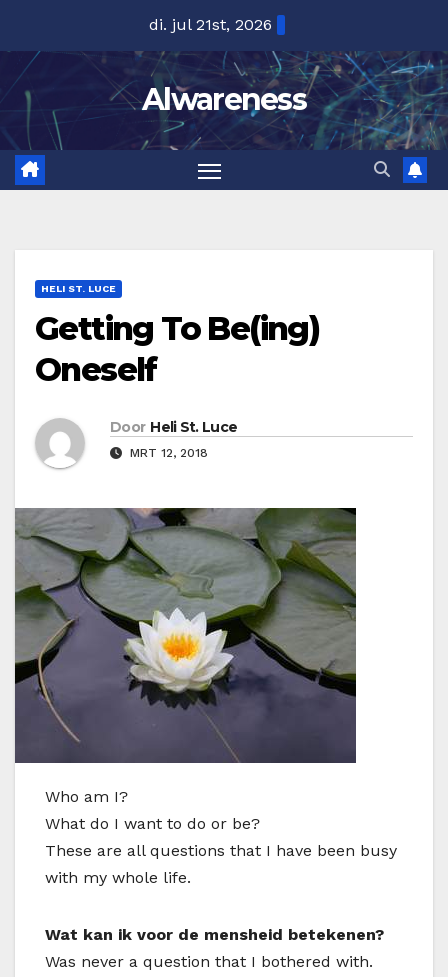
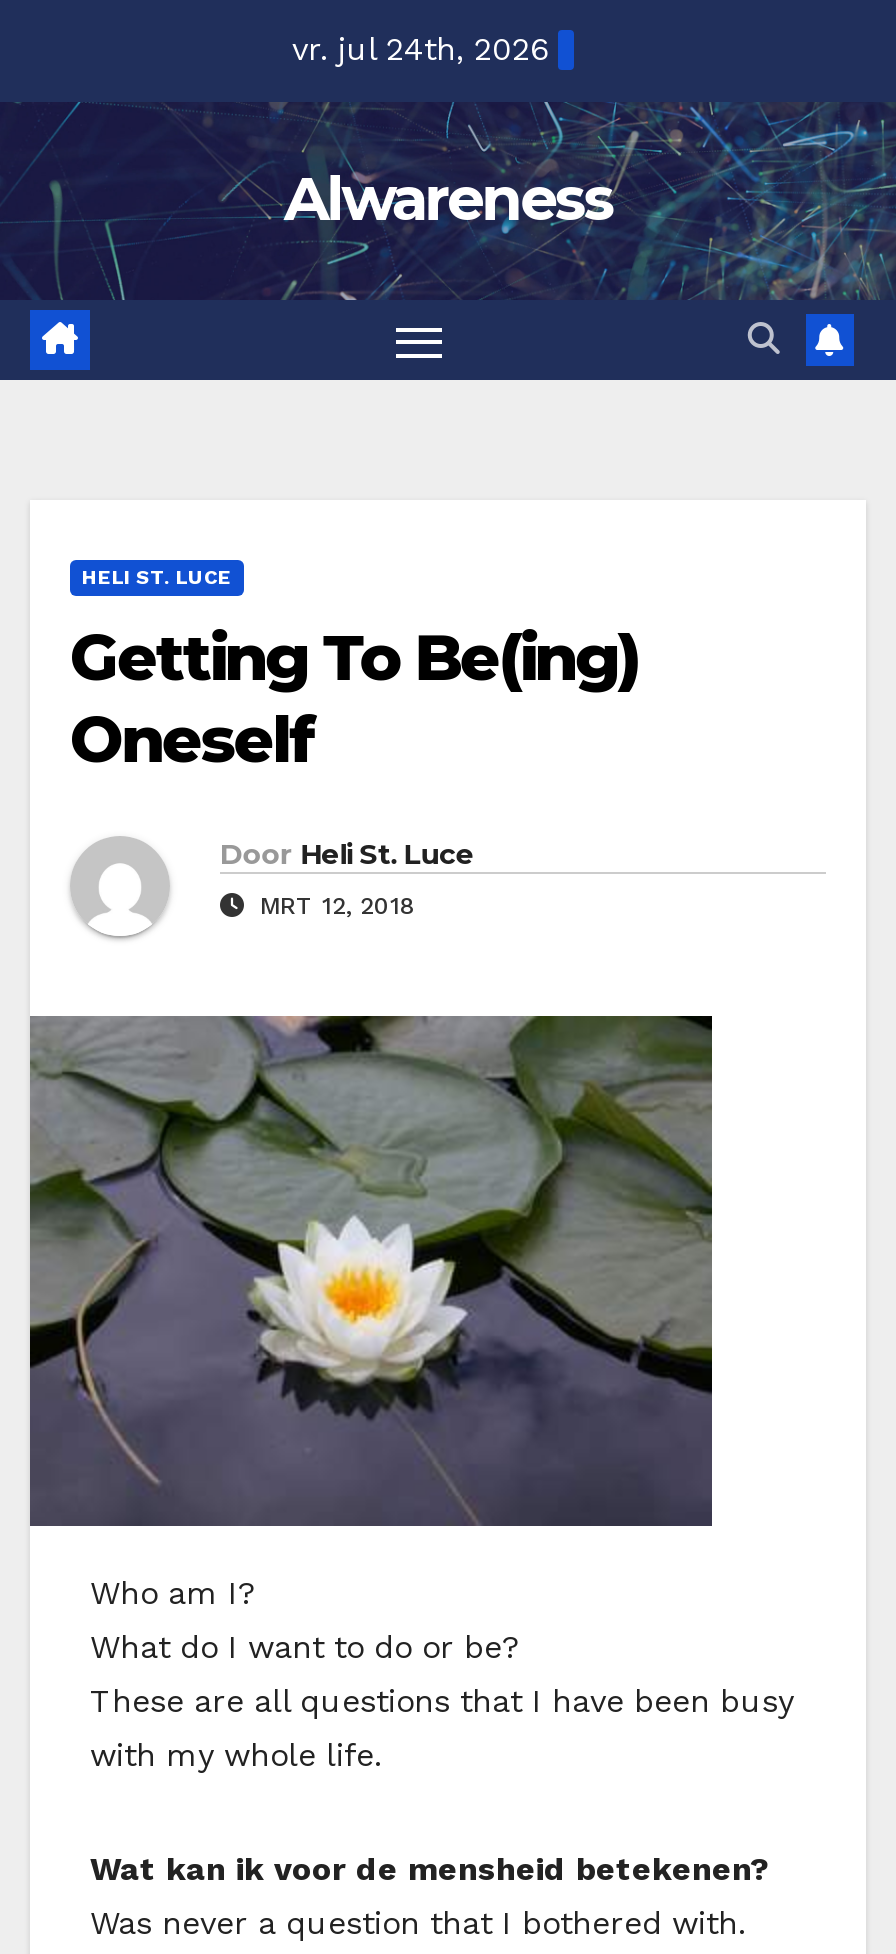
[148,15,271,34] di. jul 21st, 2026 -> [292,30,548,68] vr. jul 24th, 2026

